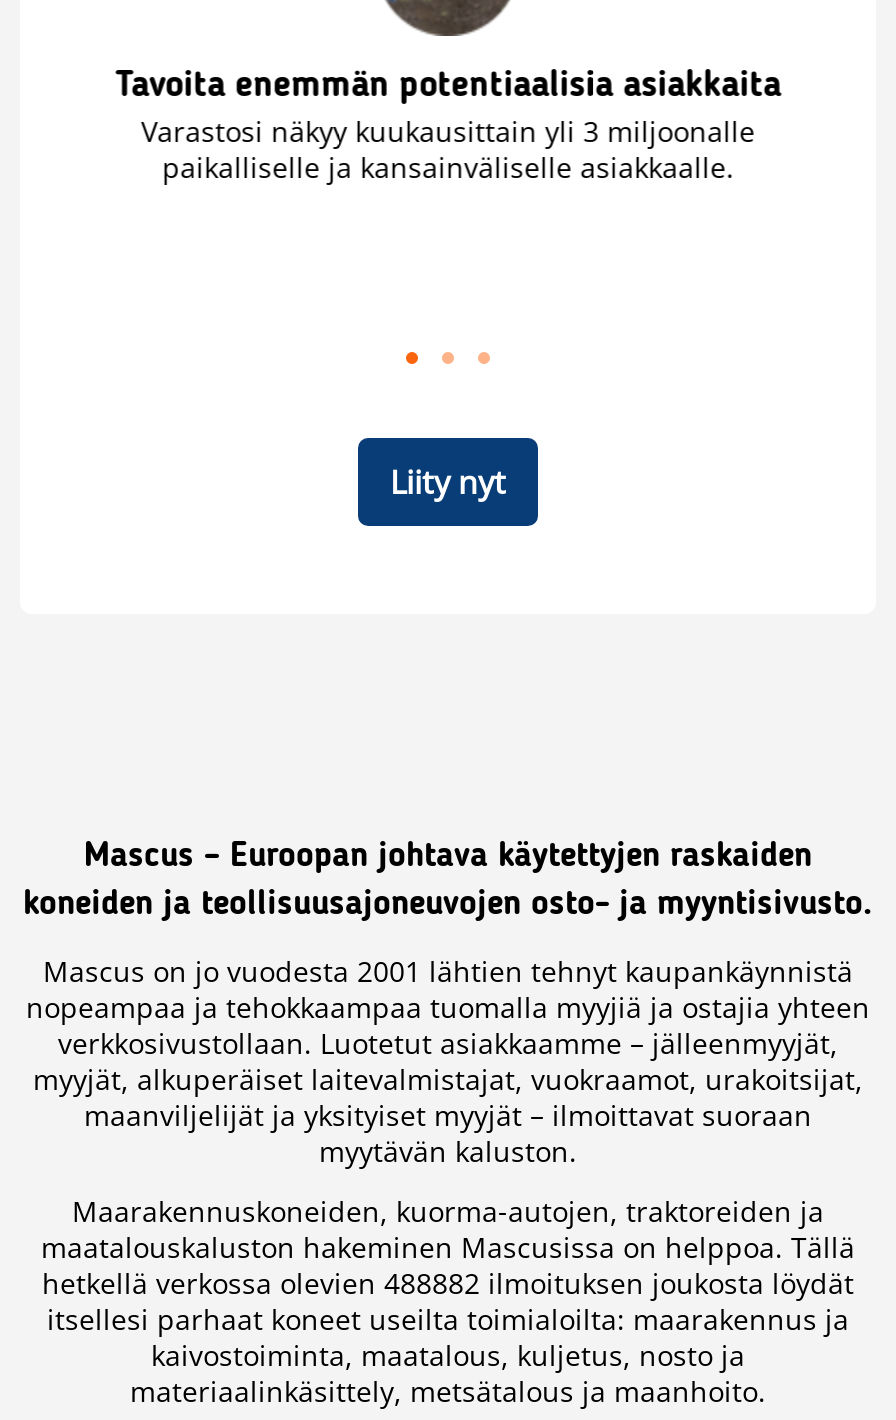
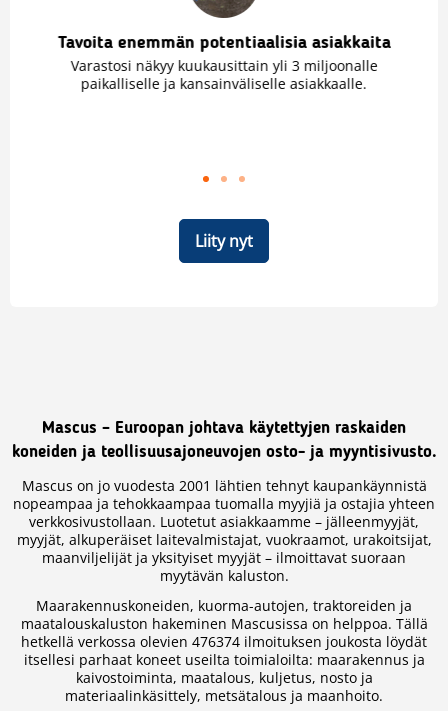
[42,1264,854,1302] hetkellä verkossa olevien 488882 ilmoituksen joukosta löydät -> [21,632,427,651] hetkellä verkossa olevien 476374 ilmoituksen joukosta löydät

